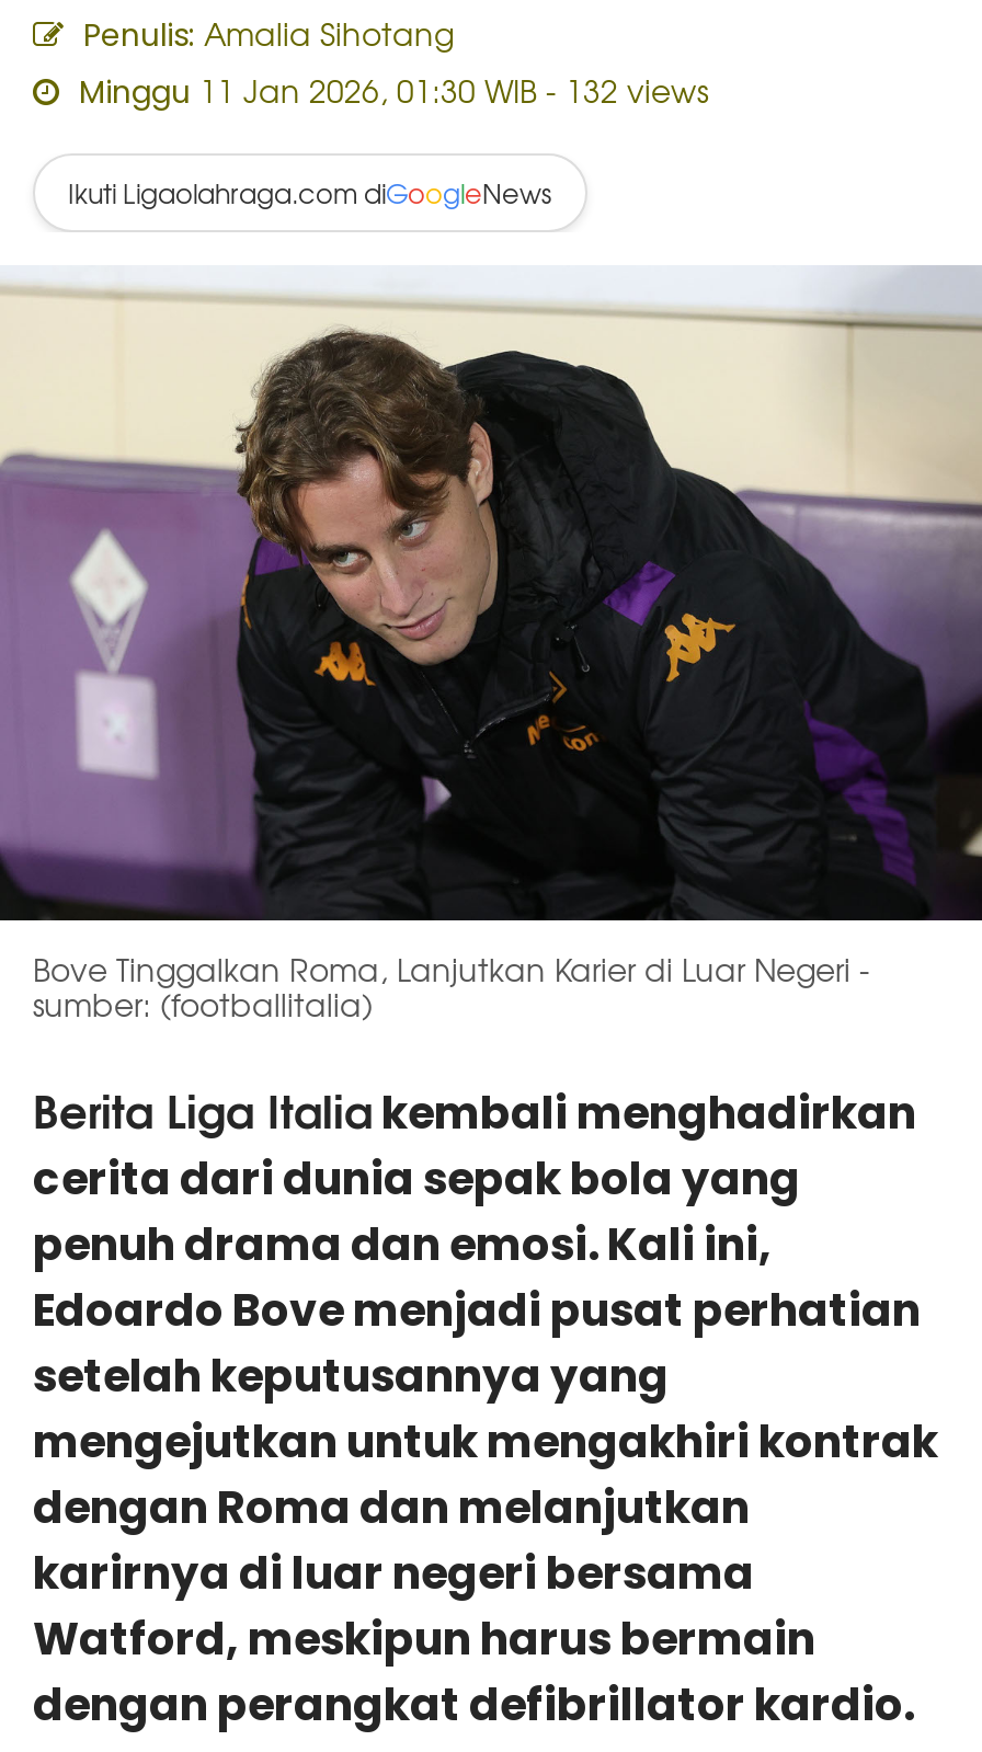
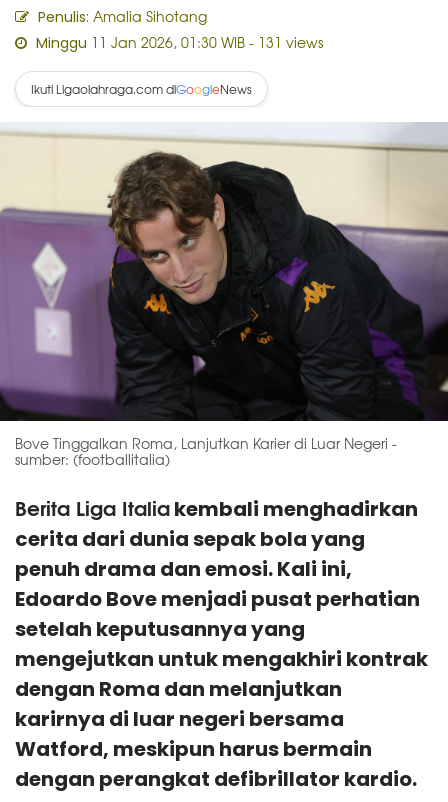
[70,68,708,112] Minggu 11 Jan 2026, 01:30 WIB - 132 views -> [32,32,323,52] Minggu 11 Jan 2026, 01:30 WIB - 131 views

